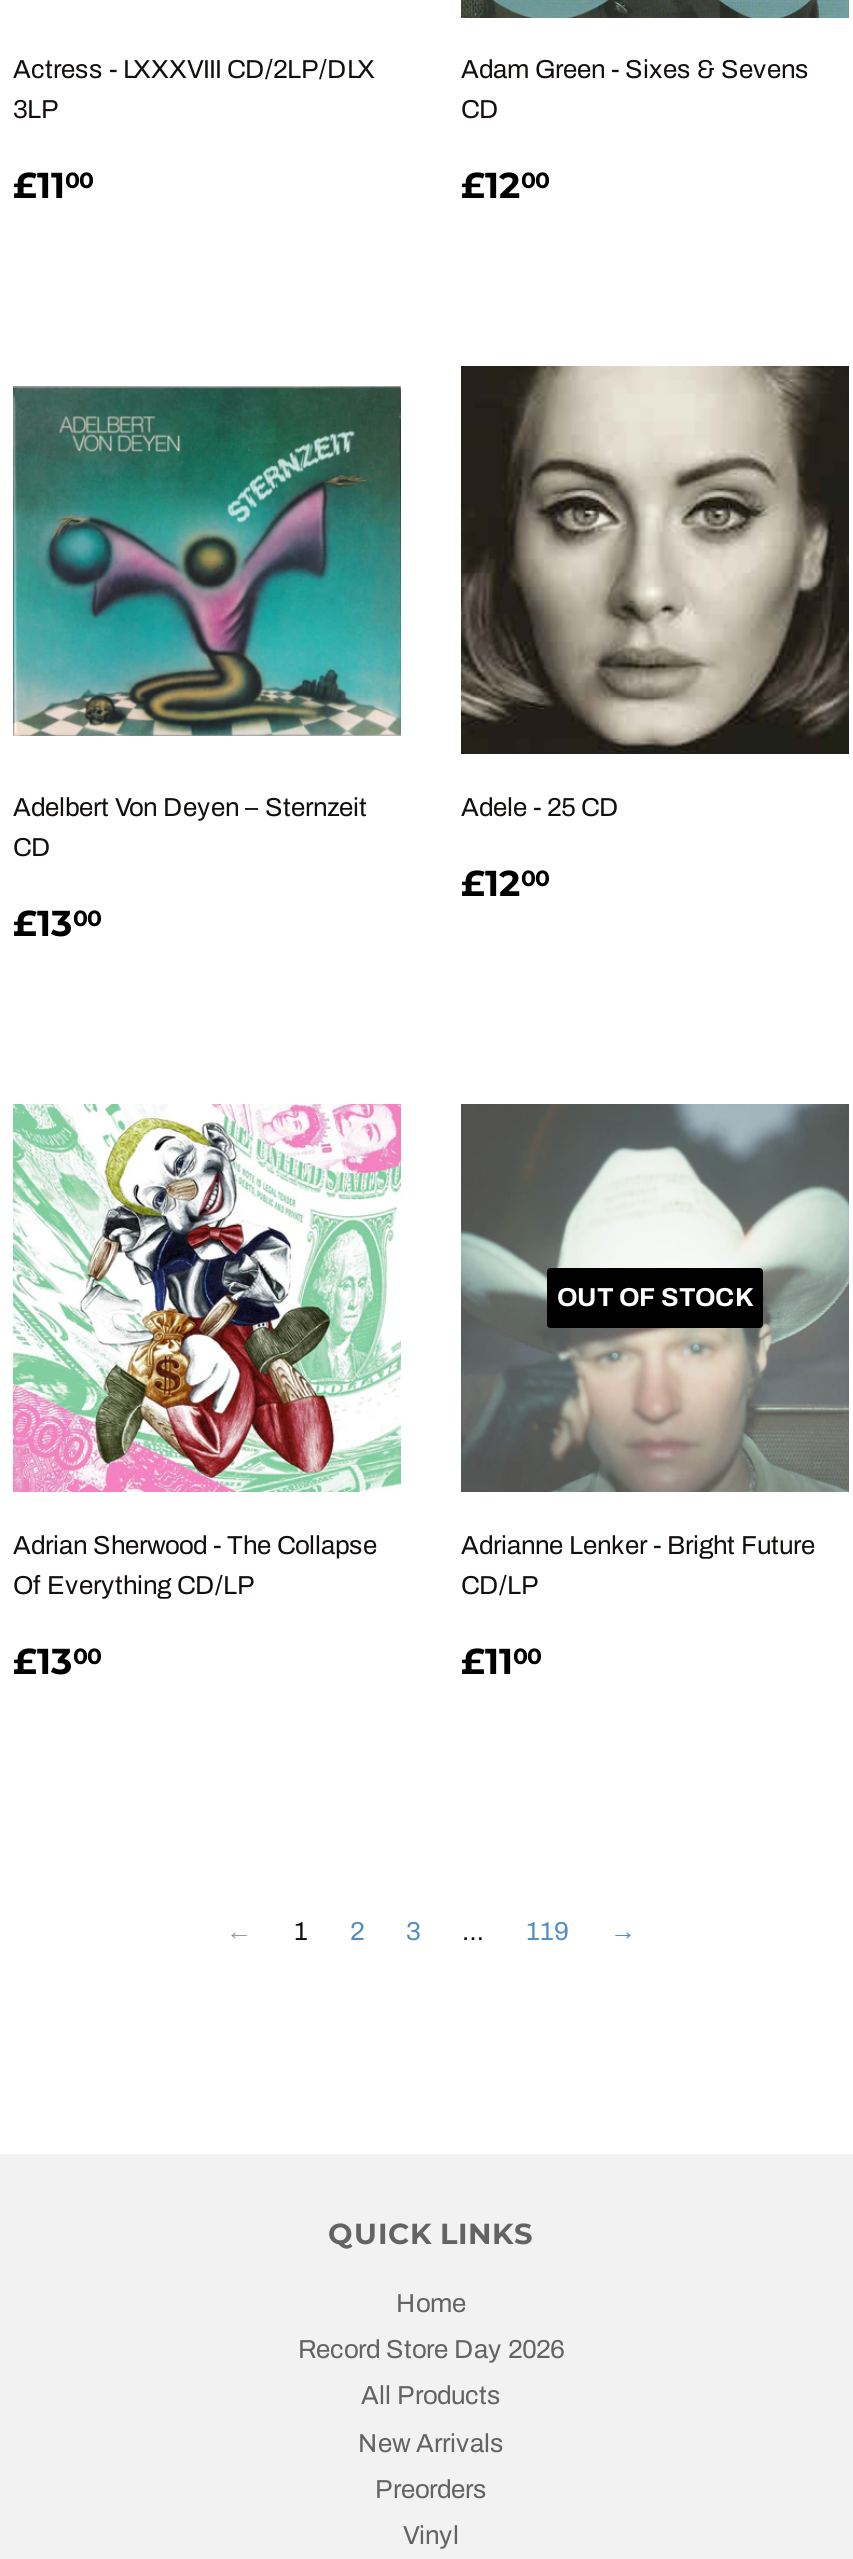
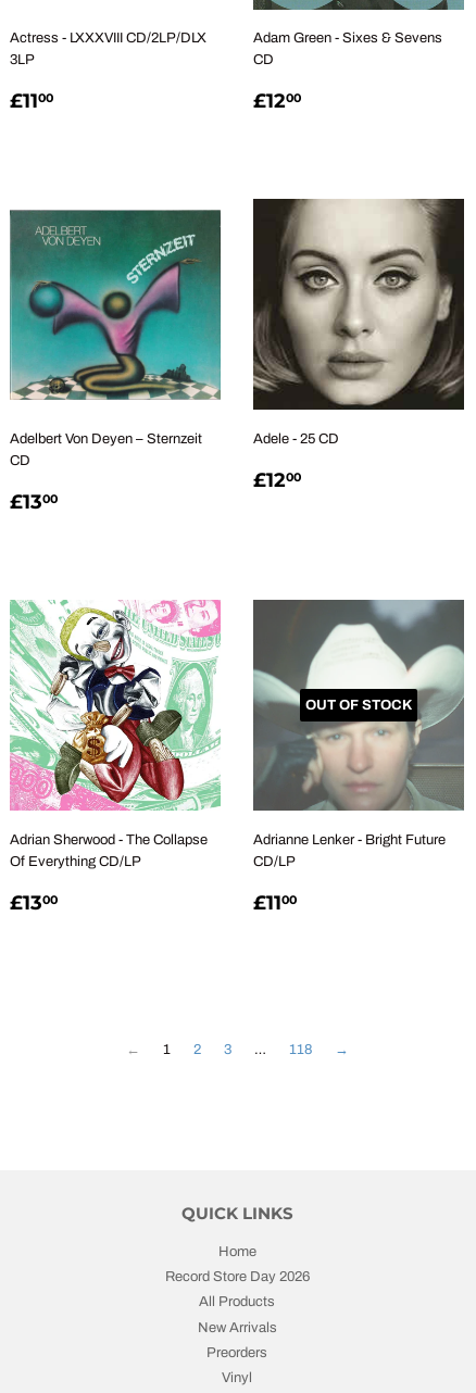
[526,1918,568,1946] 119 -> [289,1042,311,1057] 118

